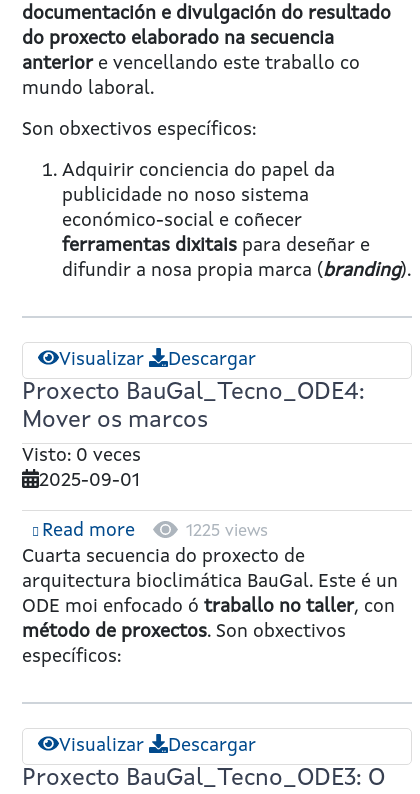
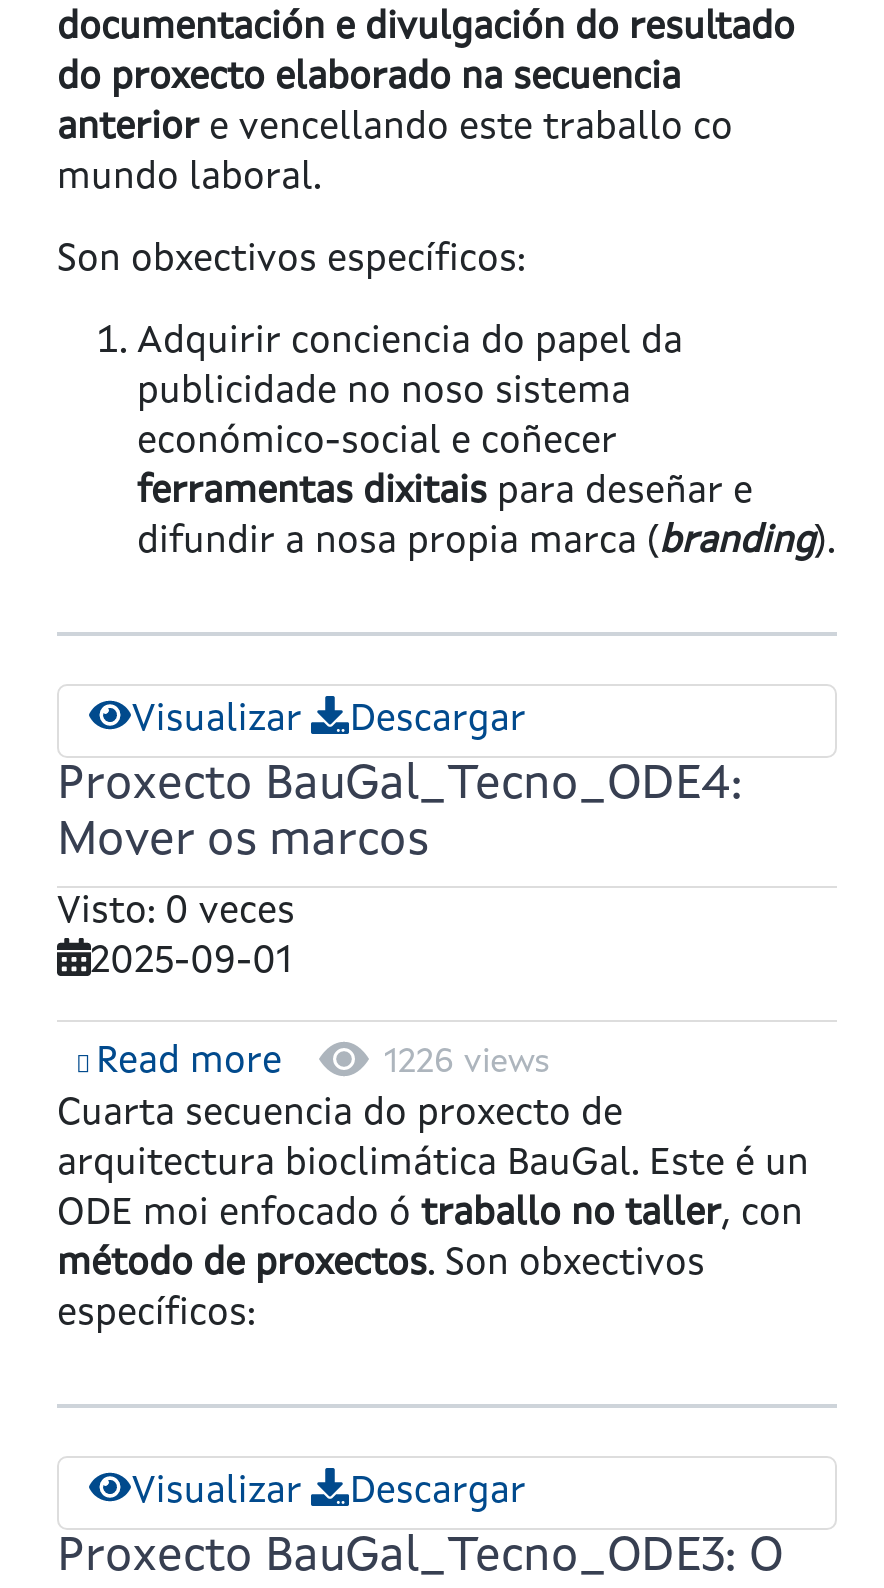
[185,523,267,540] 1225 views -> [384,1046,550,1080] 1226 views

